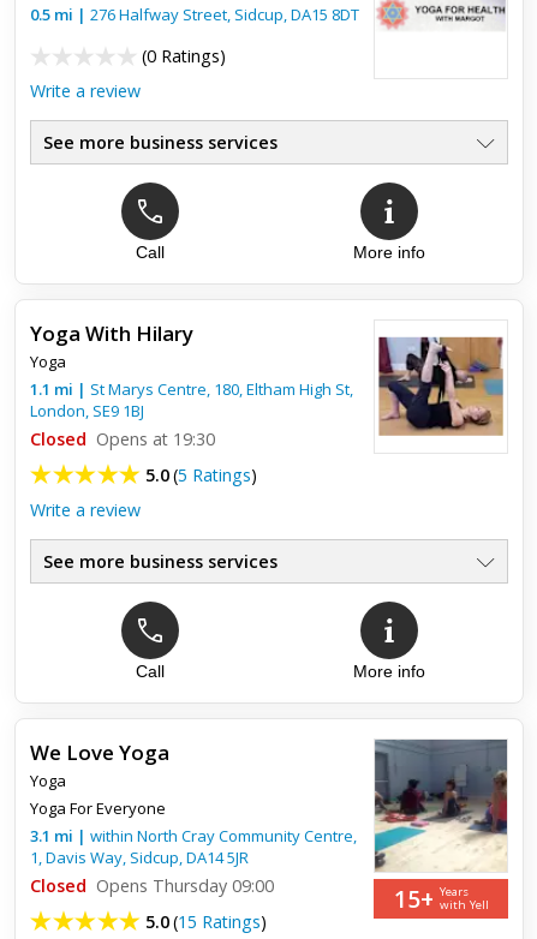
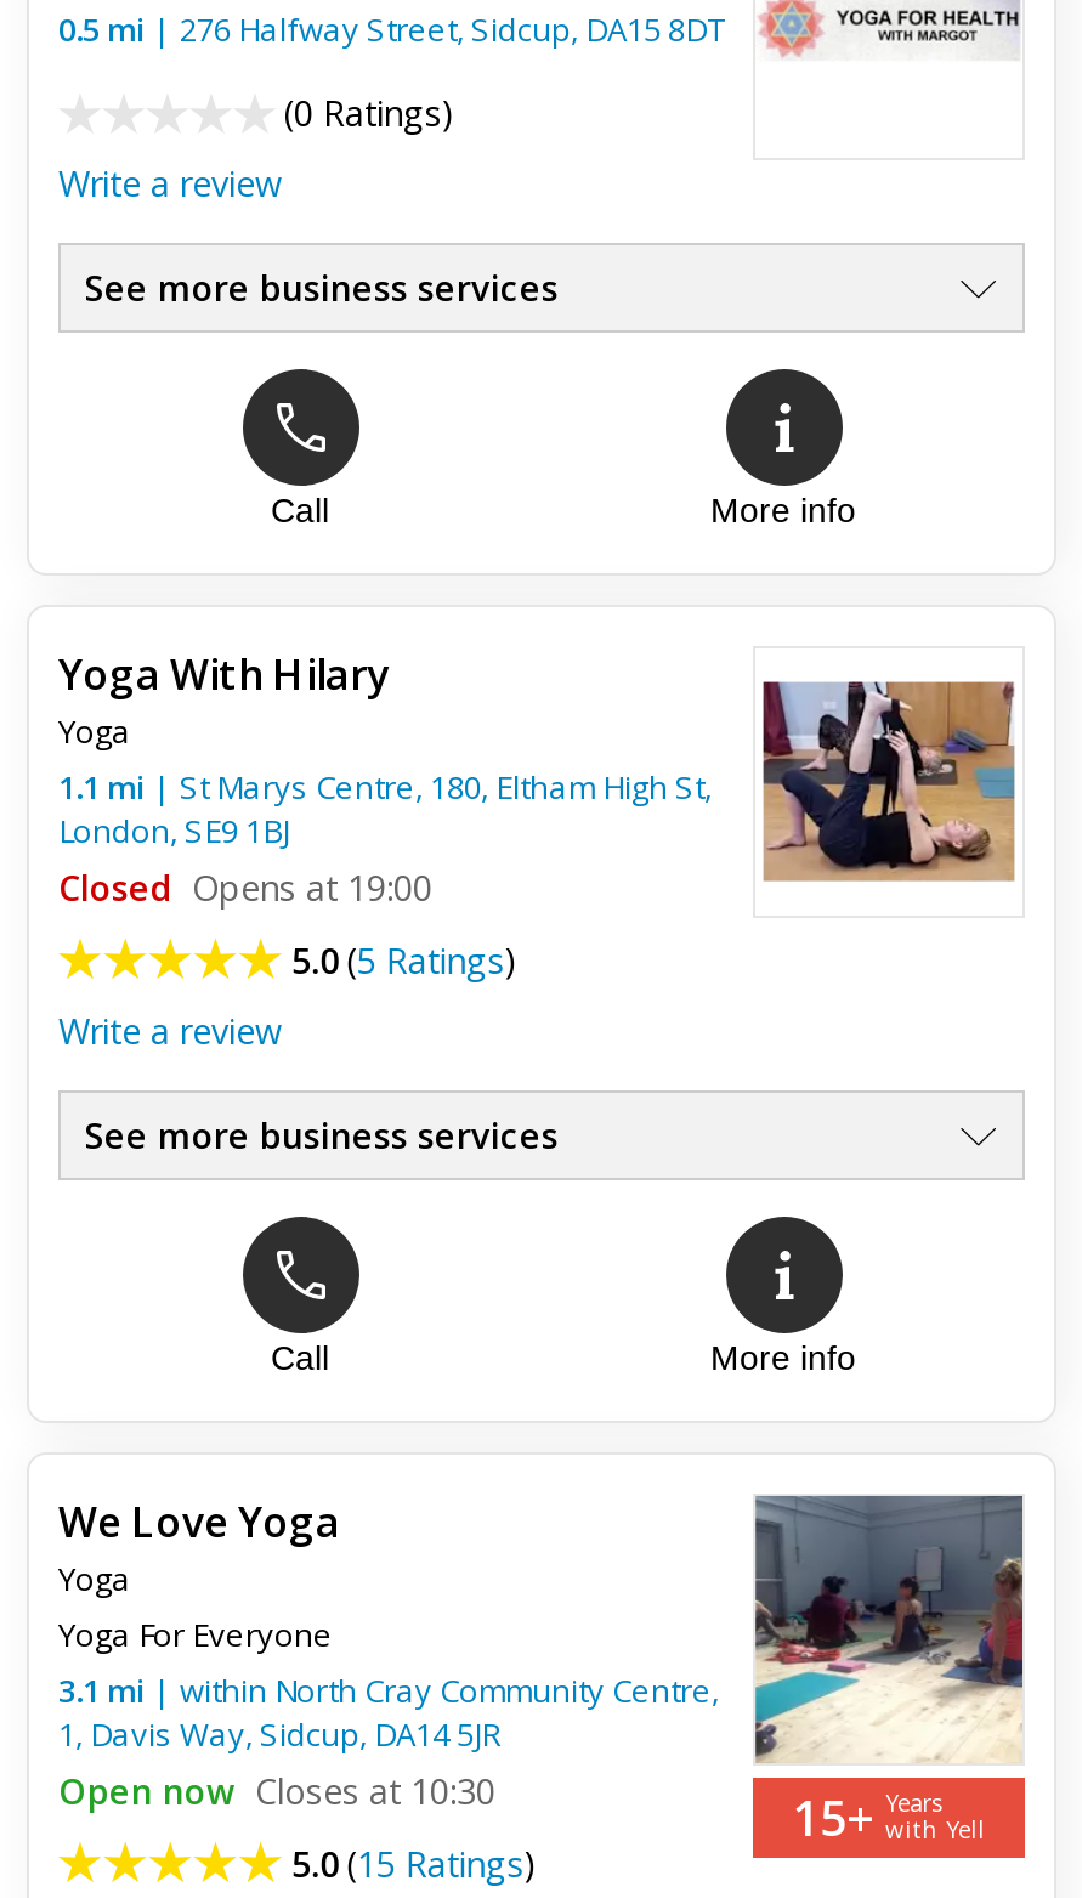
[30,427,215,450] Closed Opens at 19:30 -> [58,864,432,911] Closed Opens at 19:00
[30,874,274,897] Closed Opens Thursday 09:00 -> [58,1768,495,1814] Open now Closes at 10:30

